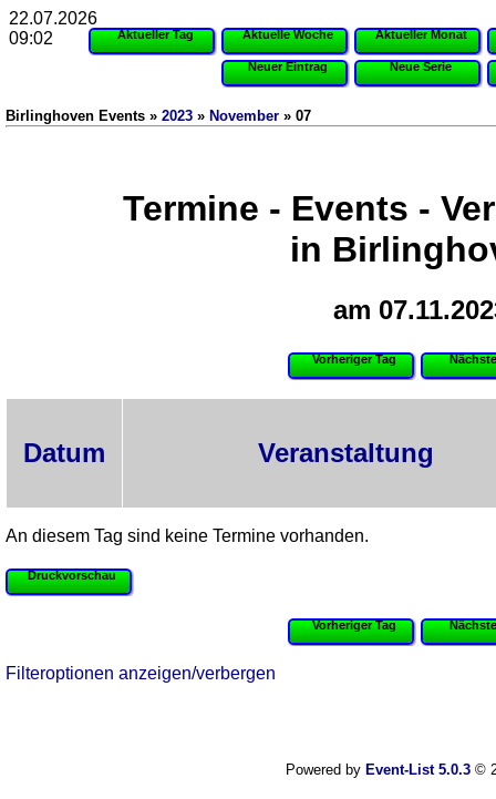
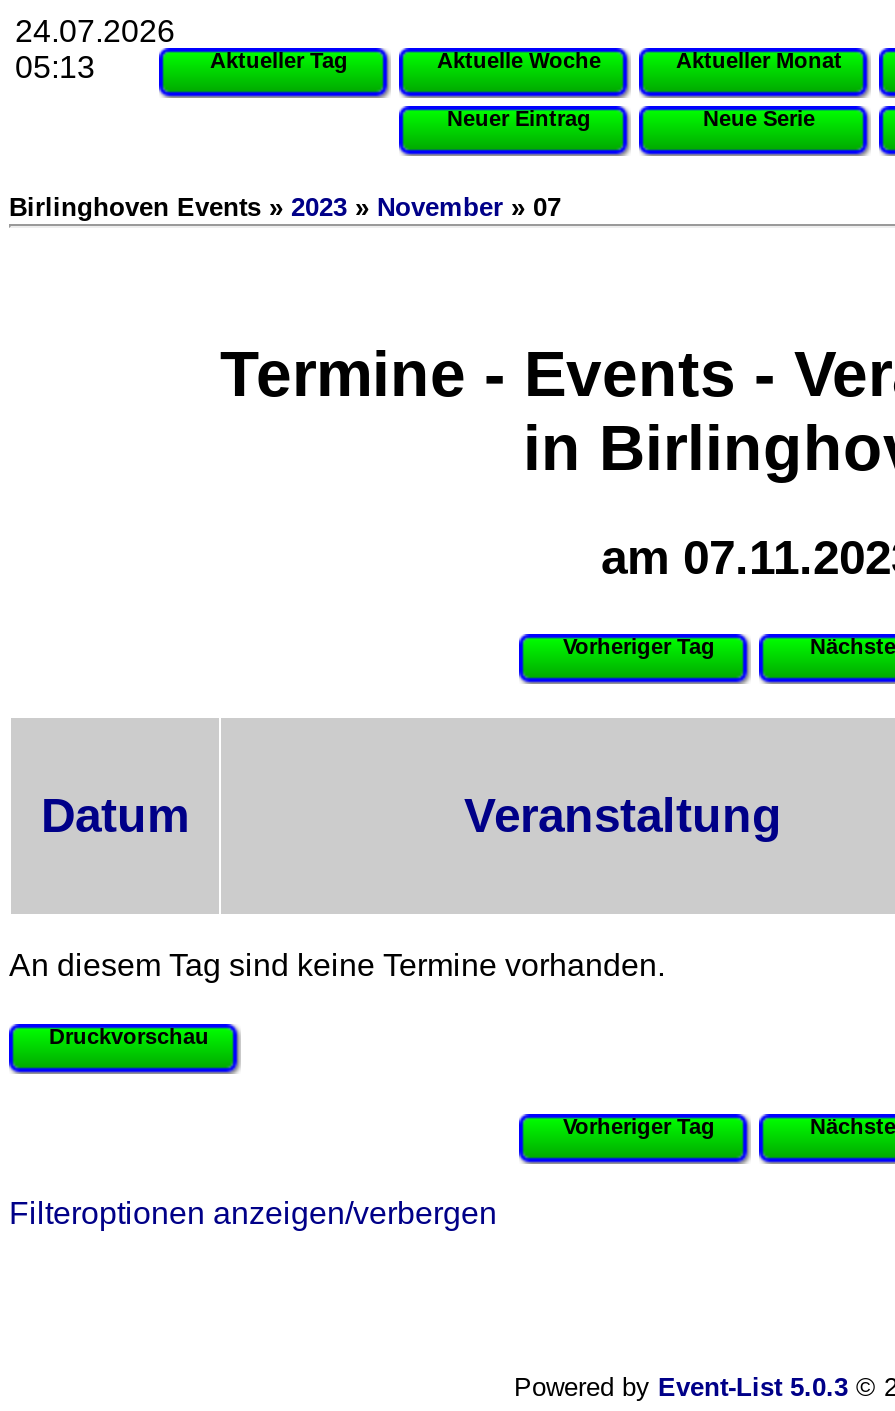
[9,9,97,28] 22.07.2026 -> [15,14,175,48] 24.07.2026
[9,29,53,48] 09:02 -> [15,50,95,84] 05:13

